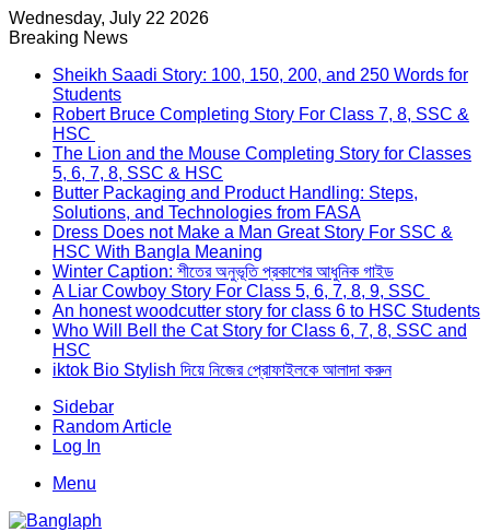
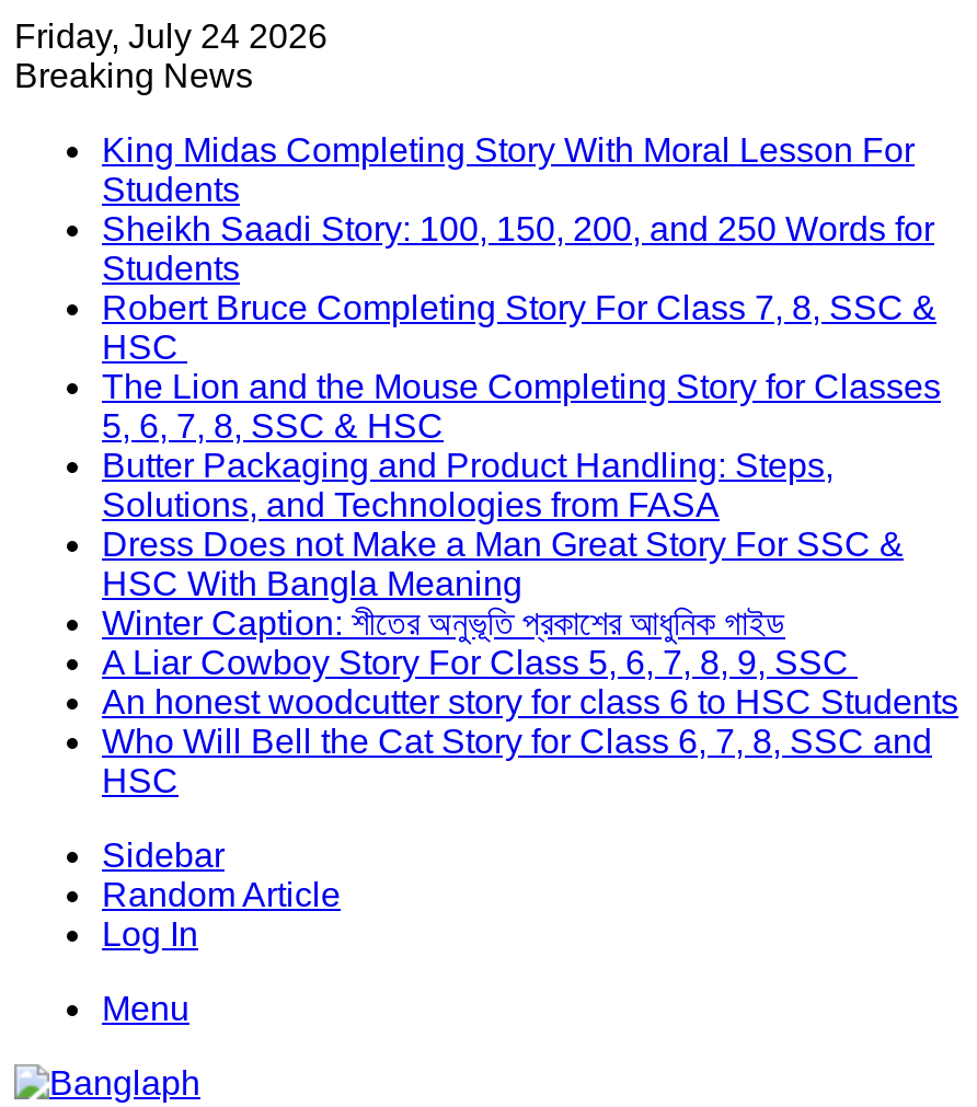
[9,9,209,27] Wednesday, July 22 2026 -> [14,18,327,55] Friday, July 24 2026
none -> [102,131,915,208] King Midas Completing Story With Moral Lesson For | Students
moved [52,66,480,359] -> [102,210,958,799]: Sheikh Saadi Story: 100, 150, 200, and 250 Words for | Students | Robert Bruce Completing Story For Class 7, 8, SSC & | ... | Who Will Bell the Cat Story for Class 6, 7, 8, SSC and | HSC
[52,360,392,379] iktok Bio Stylish দিয়ে নিজের প্রোফাইলকে আলাদা করুন -> none

